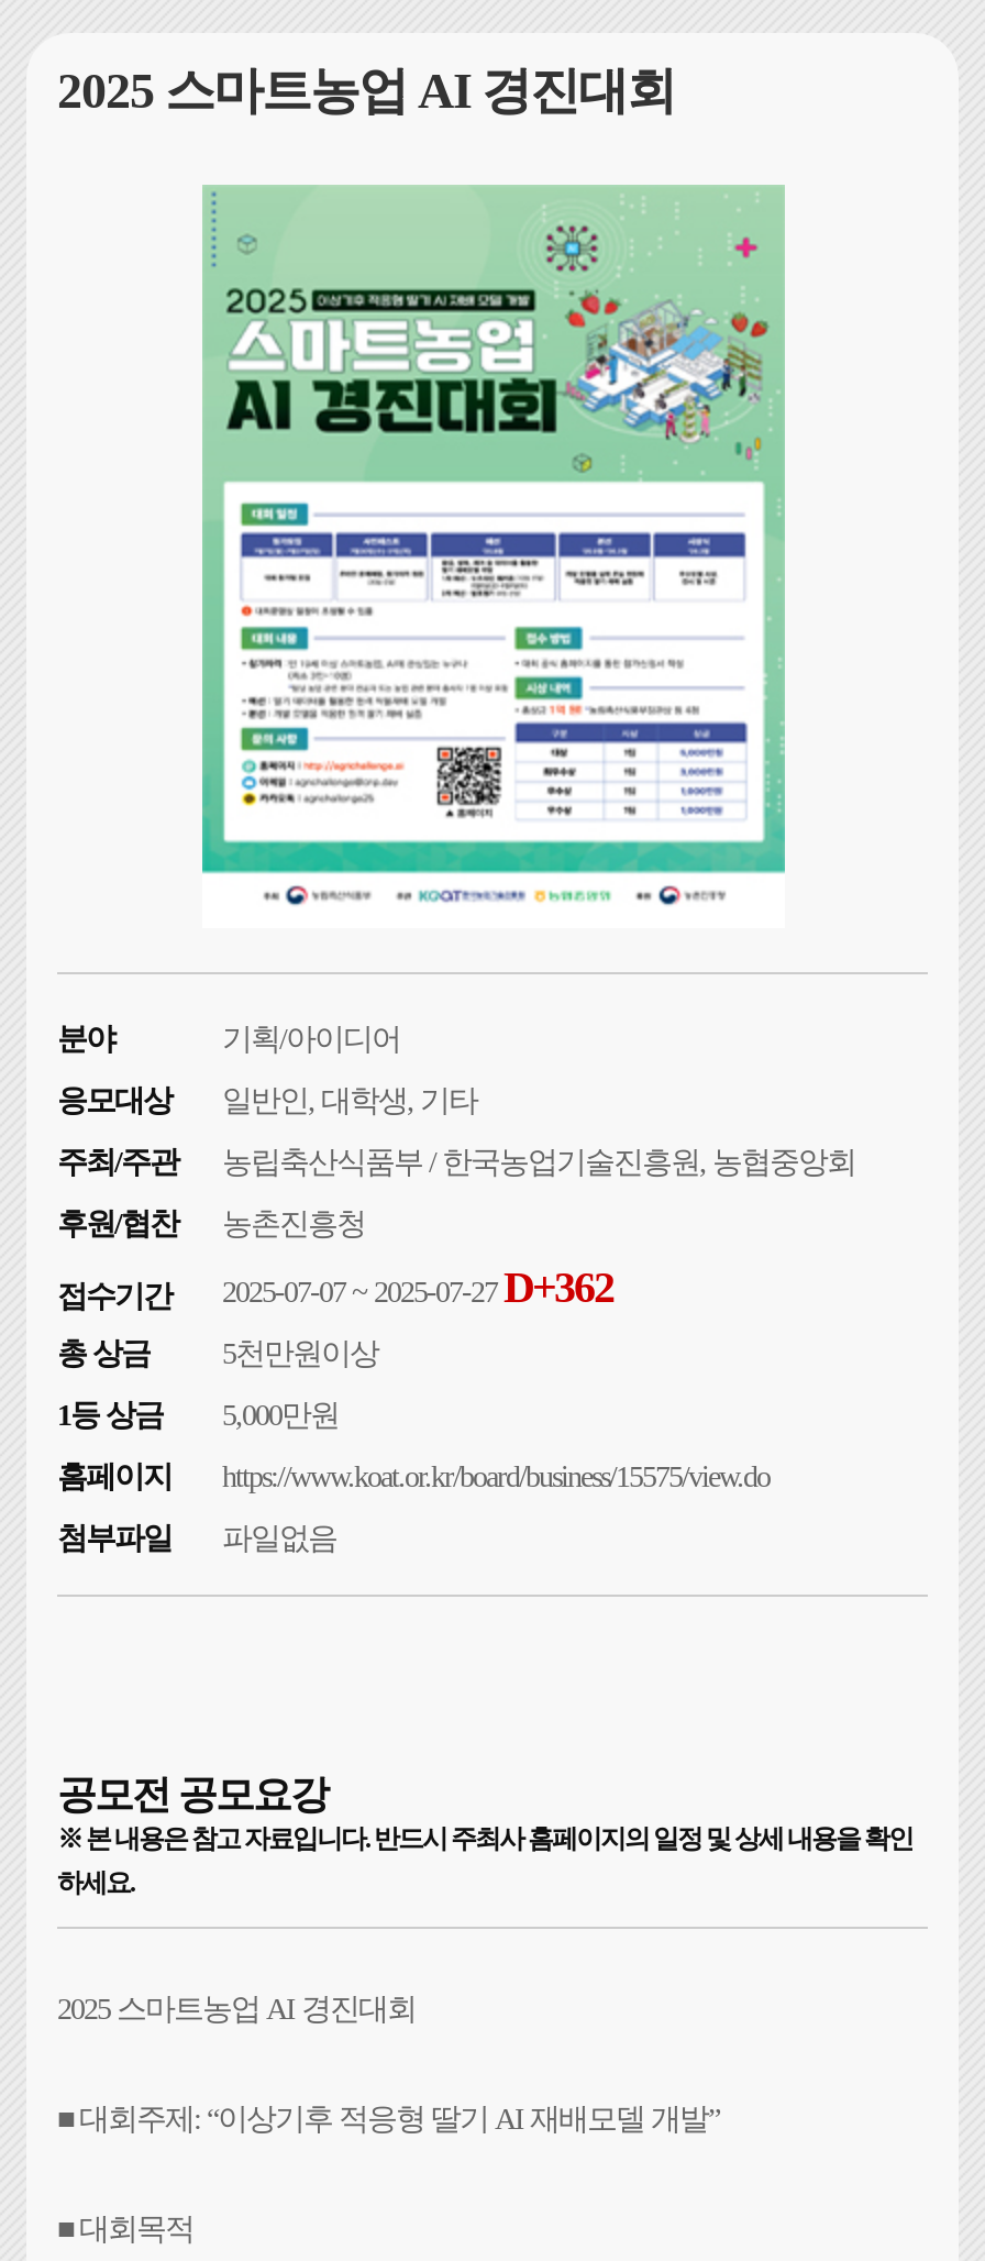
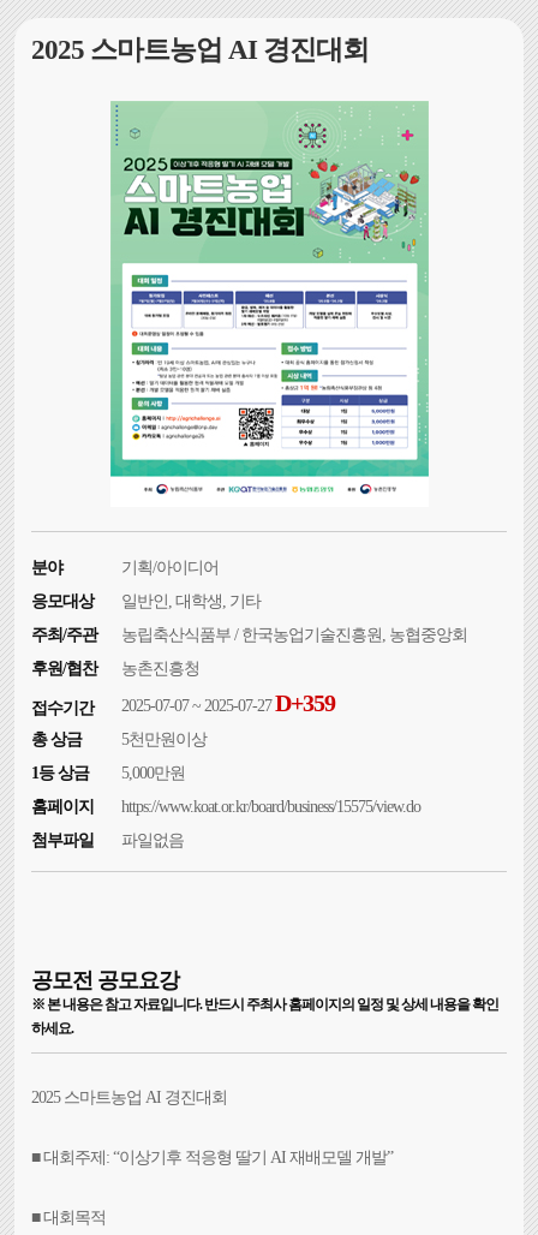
[57,1262,613,1313] 접수기간 2025-07-07 ~ 2025-07-27D+362 -> [31,690,335,717] 접수기간 2025-07-07 ~ 2025-07-27D+359

